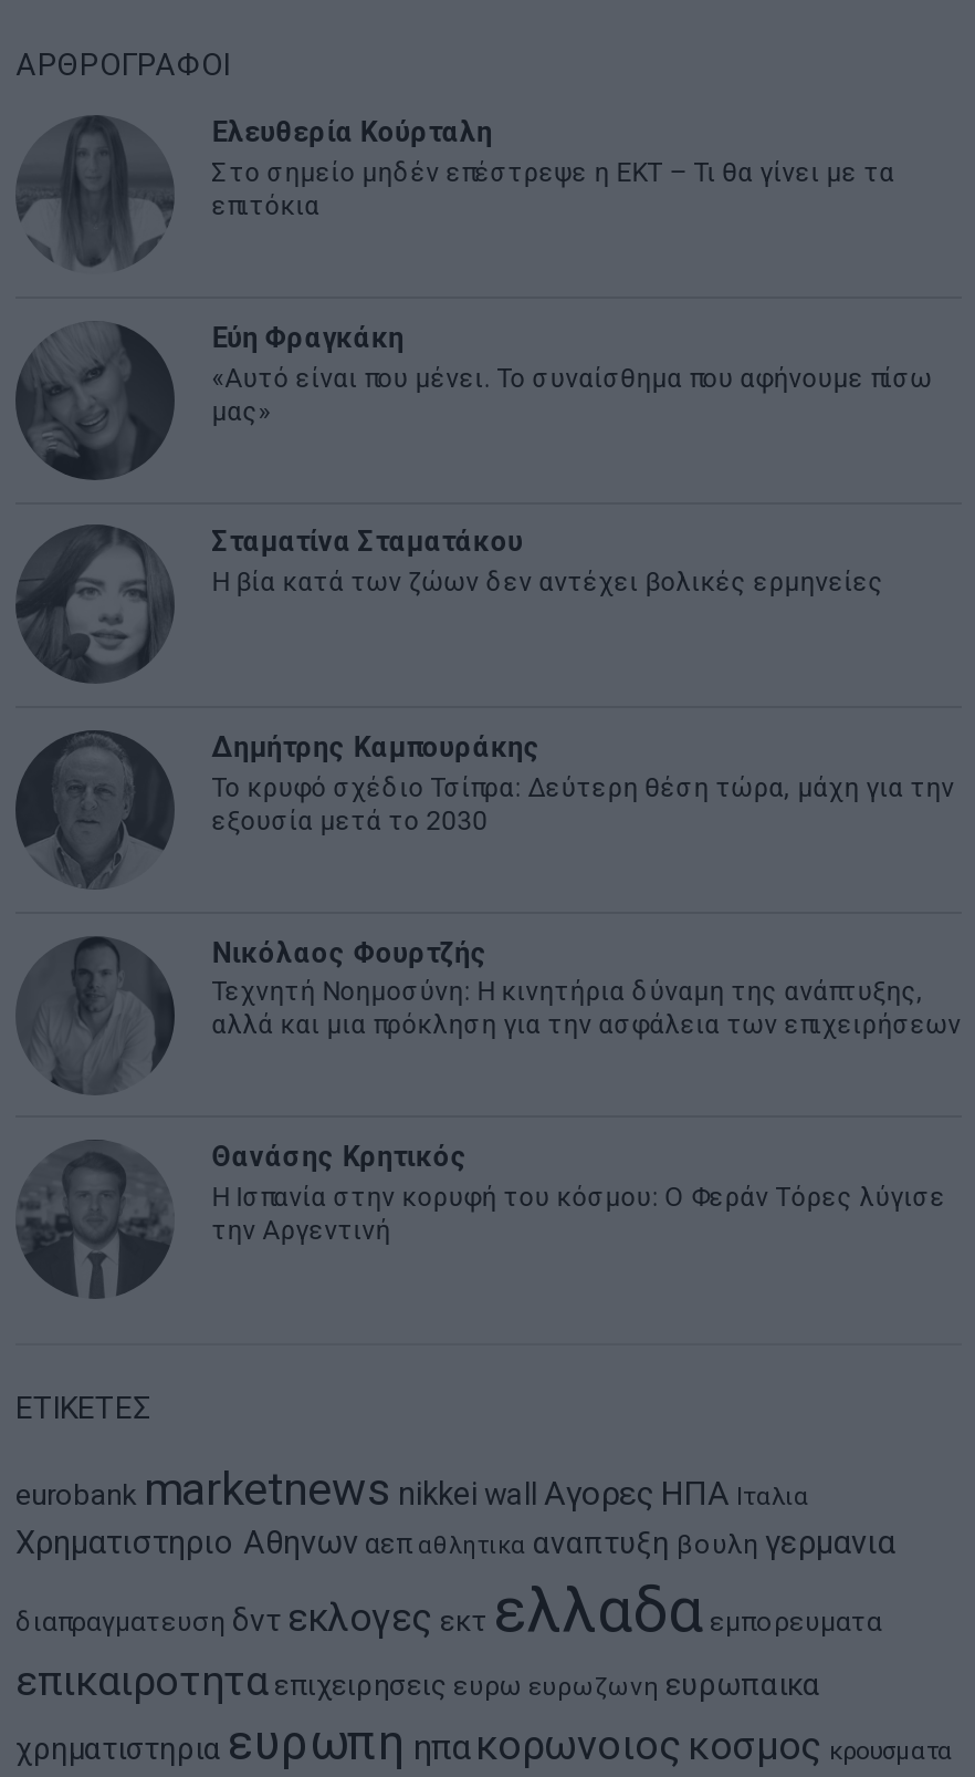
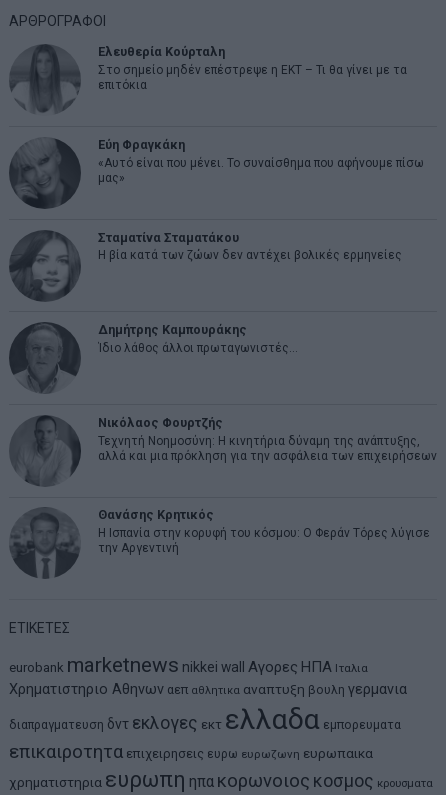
[212,772,955,836] Το κρυφό σχέδιο Τσίπρα: Δεύτερη θέση τώρα, μάχη για την | εξουσία μετά το 2030 -> [98,341,298,355] Ίδιο λάθος άλλοι πρωταγωνιστές…

